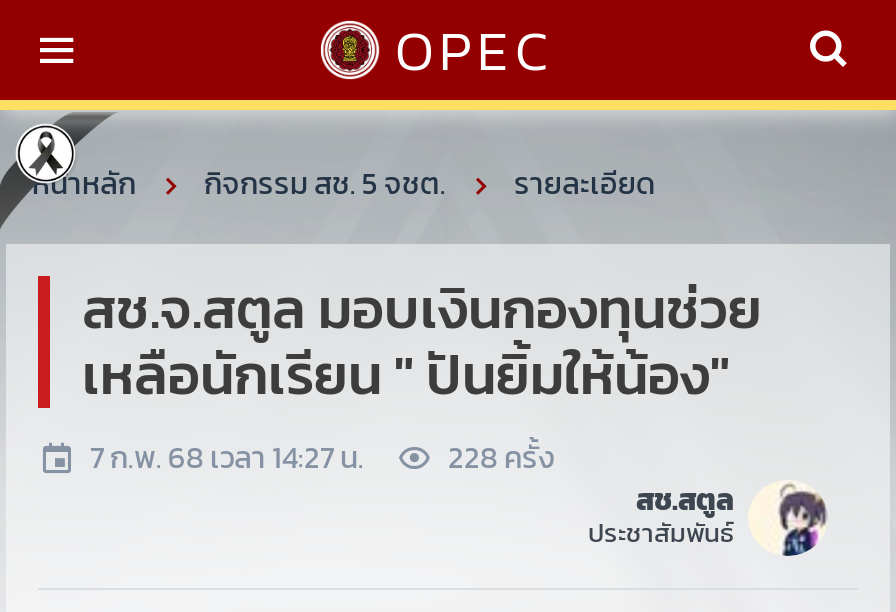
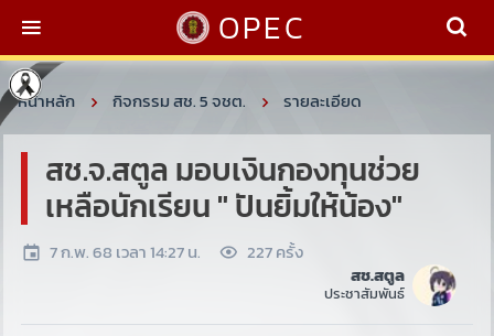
[90,434,554,480] 7 ก.พ. 68 เวลา 14:27 น. 228 ครั้ง -> [50,239,303,264] 7 ก.พ. 68 เวลา 14:27 น. 227 ครั้ง

